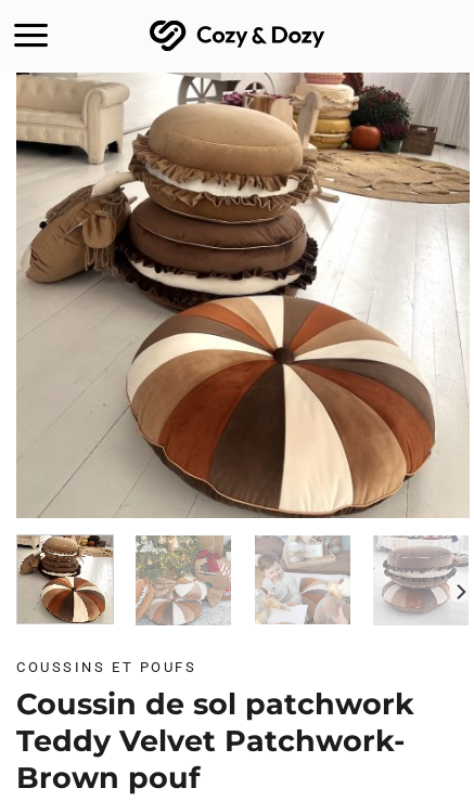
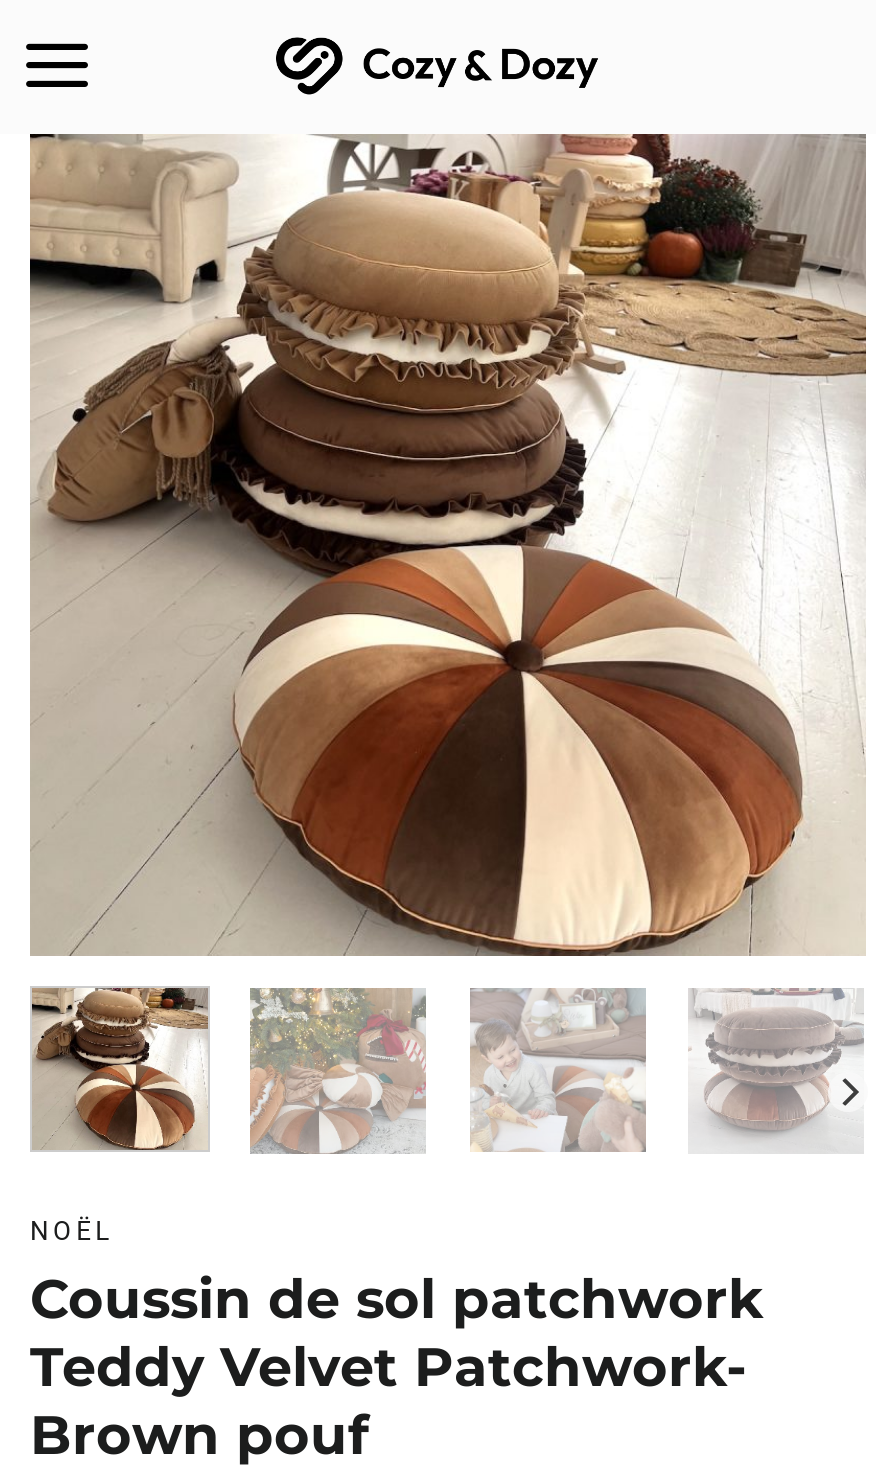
[16,659,197,675] COUSSINS ET POUFS -> [30,1215,114,1245] NOËL

